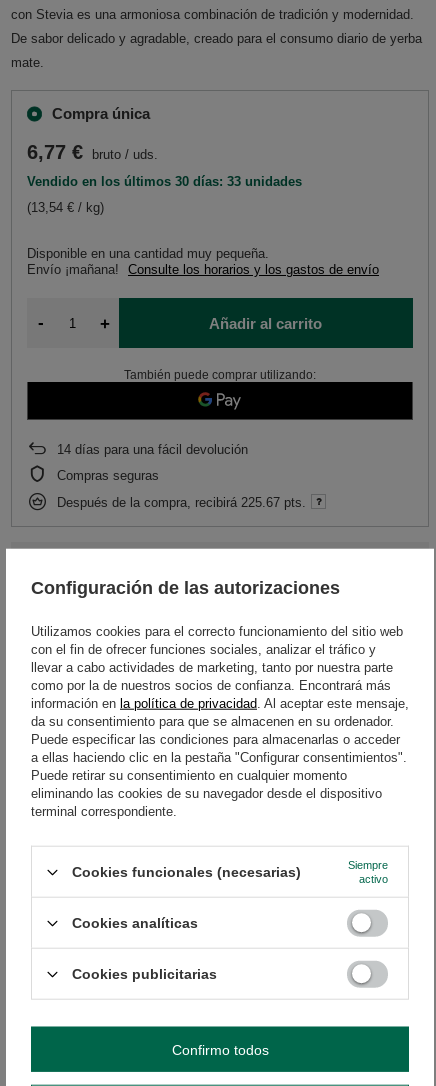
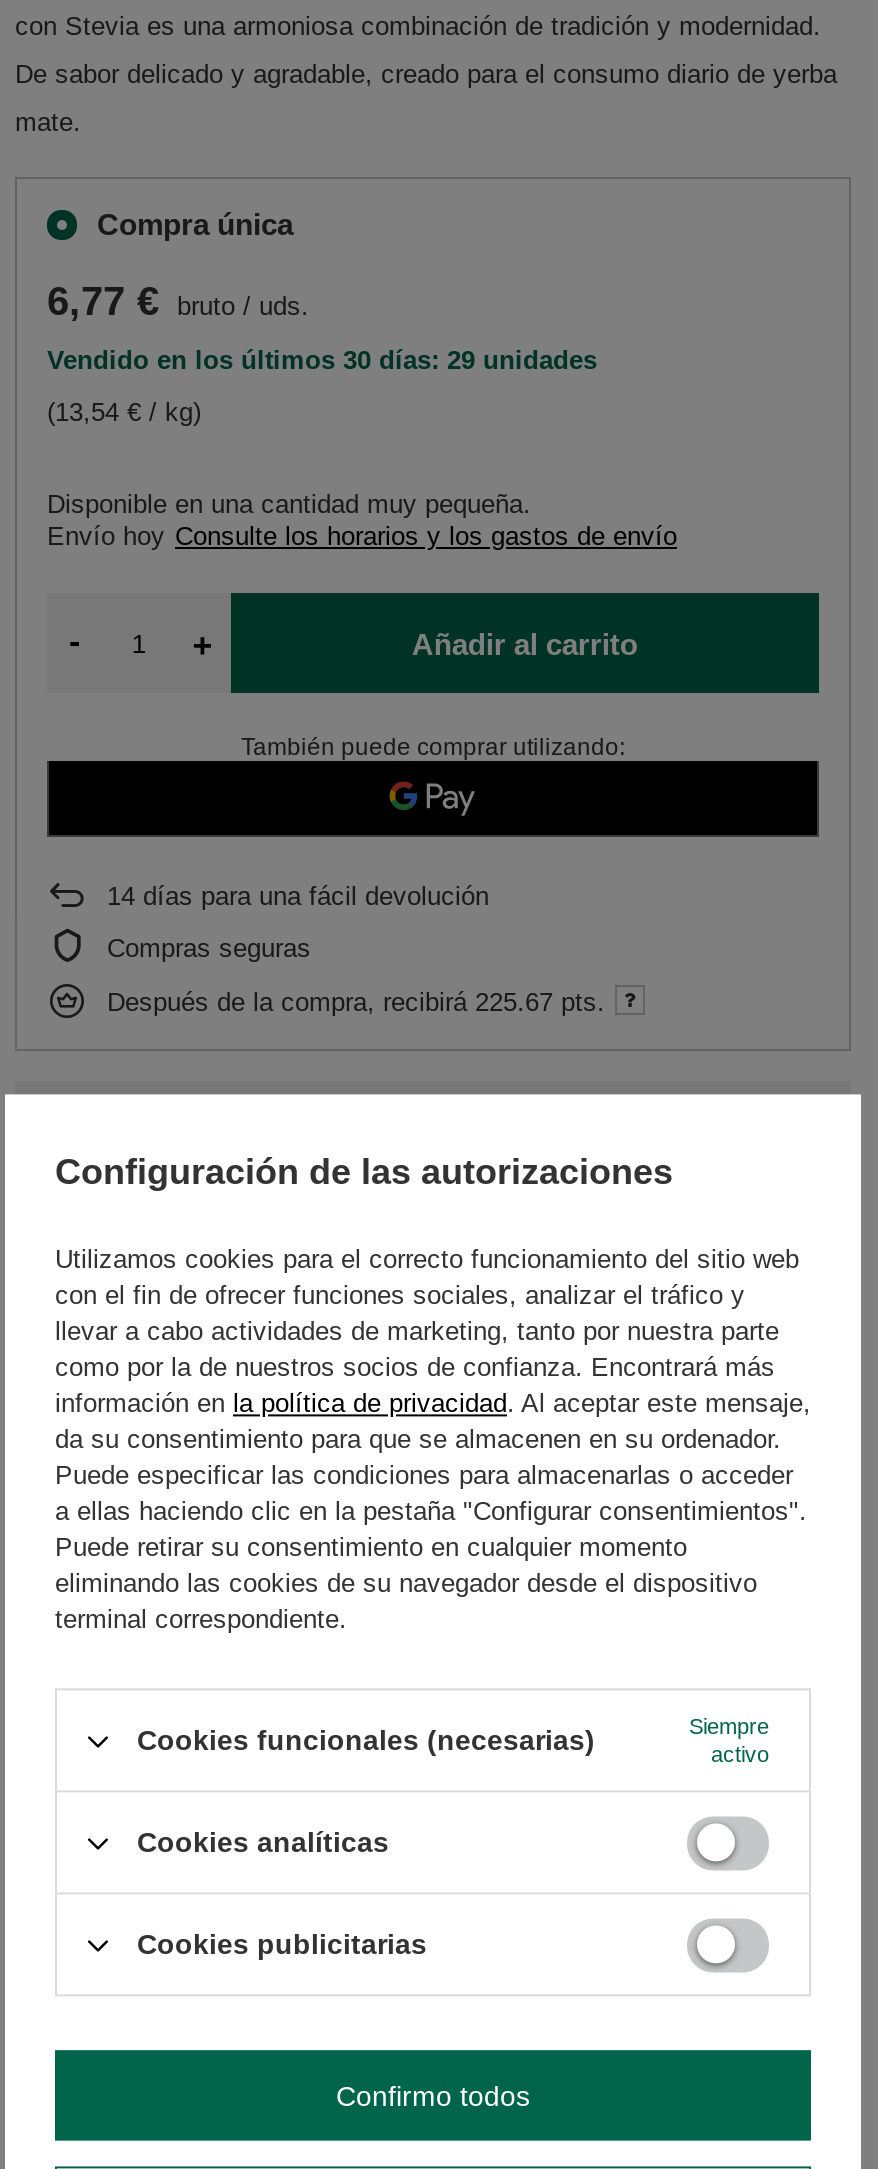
[27,174,302,189] Vendido en los últimos 30 días: 33 unidades -> [47,345,597,375] Vendido en los últimos 30 días: 29 unidades
[27,262,379,277] Envío ¡mañana! Consulte los horarios y los gastos de envío -> [47,521,677,551] Envío hoy Consulte los horarios y los gastos de envío

